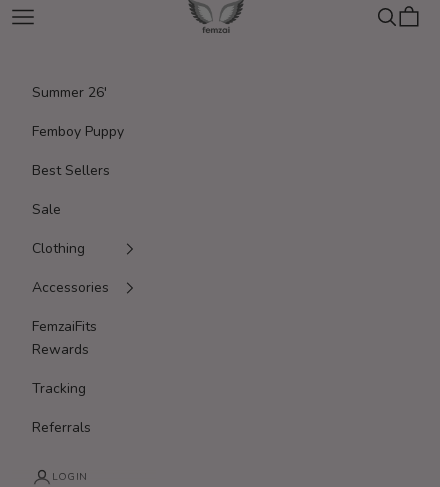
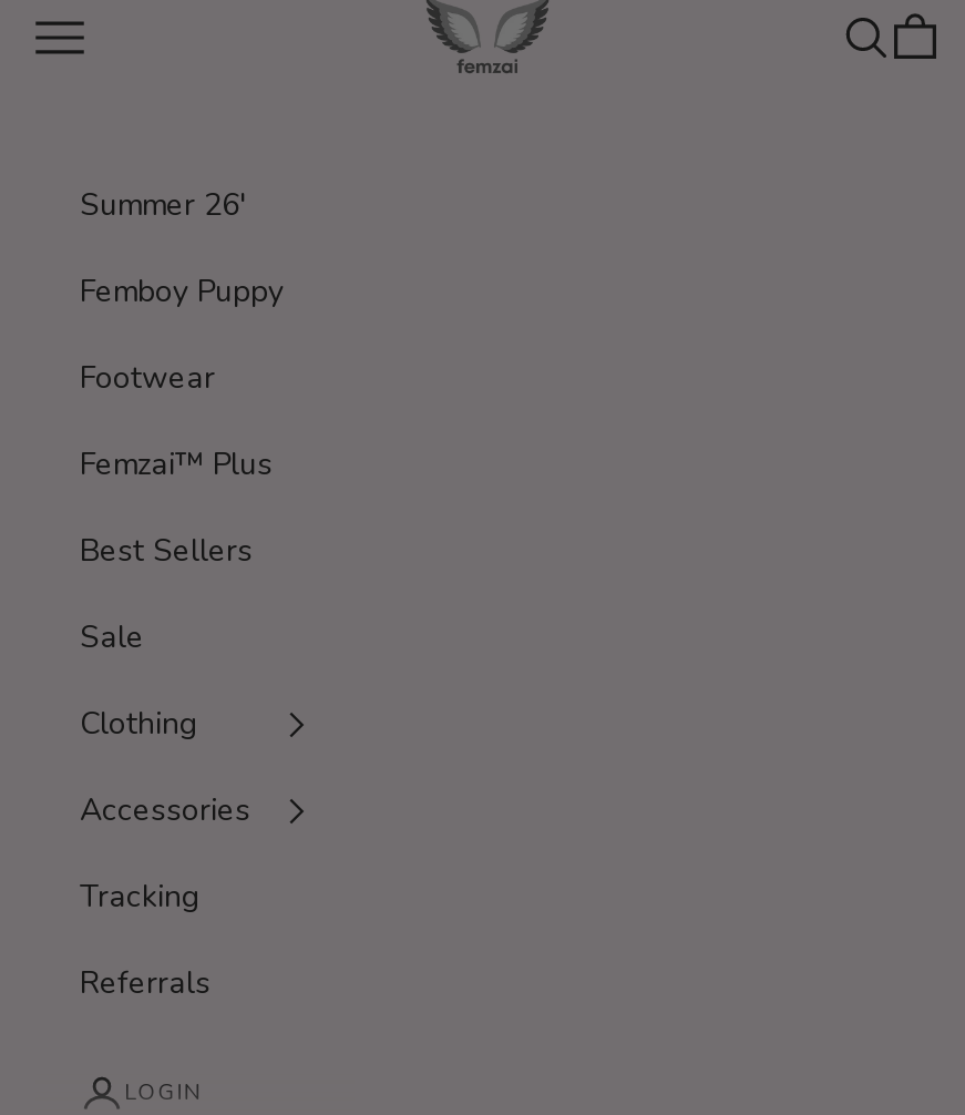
none -> [80,357,273,485] Footwear | Femzai™ Plus
moved [32,161,110,297] -> [80,530,253,831]: Best Sellers | Sale | Clothing | Accessories
[32,317,97,359] FemzaiFits | Rewards -> none

